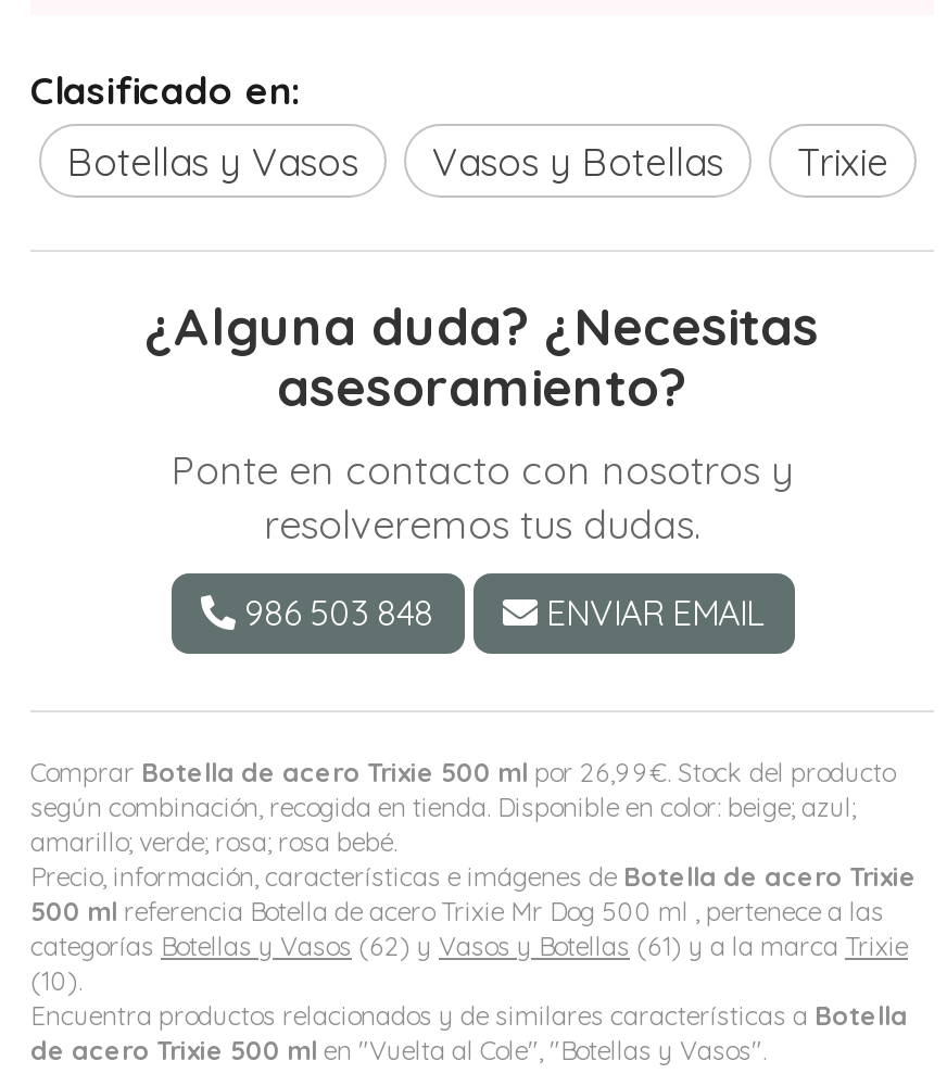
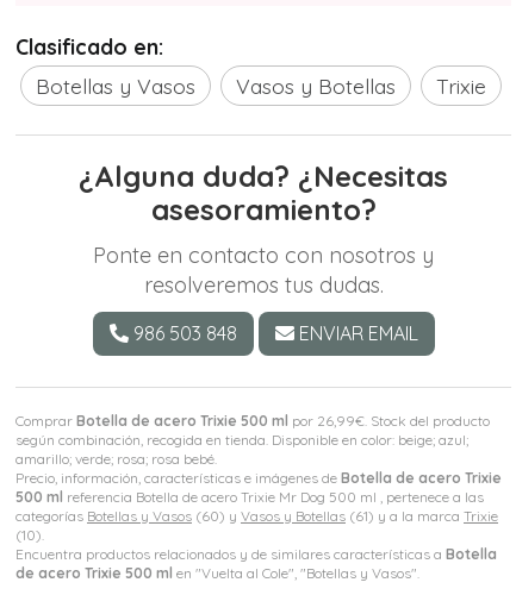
[30,931,908,963] categorías Botellas y Vasos (62) y Vasos y Botellas (61) y a la marca Trixie -> [15,508,498,525] categorías Botellas y Vasos (60) y Vasos y Botellas (61) y a la marca Trixie

